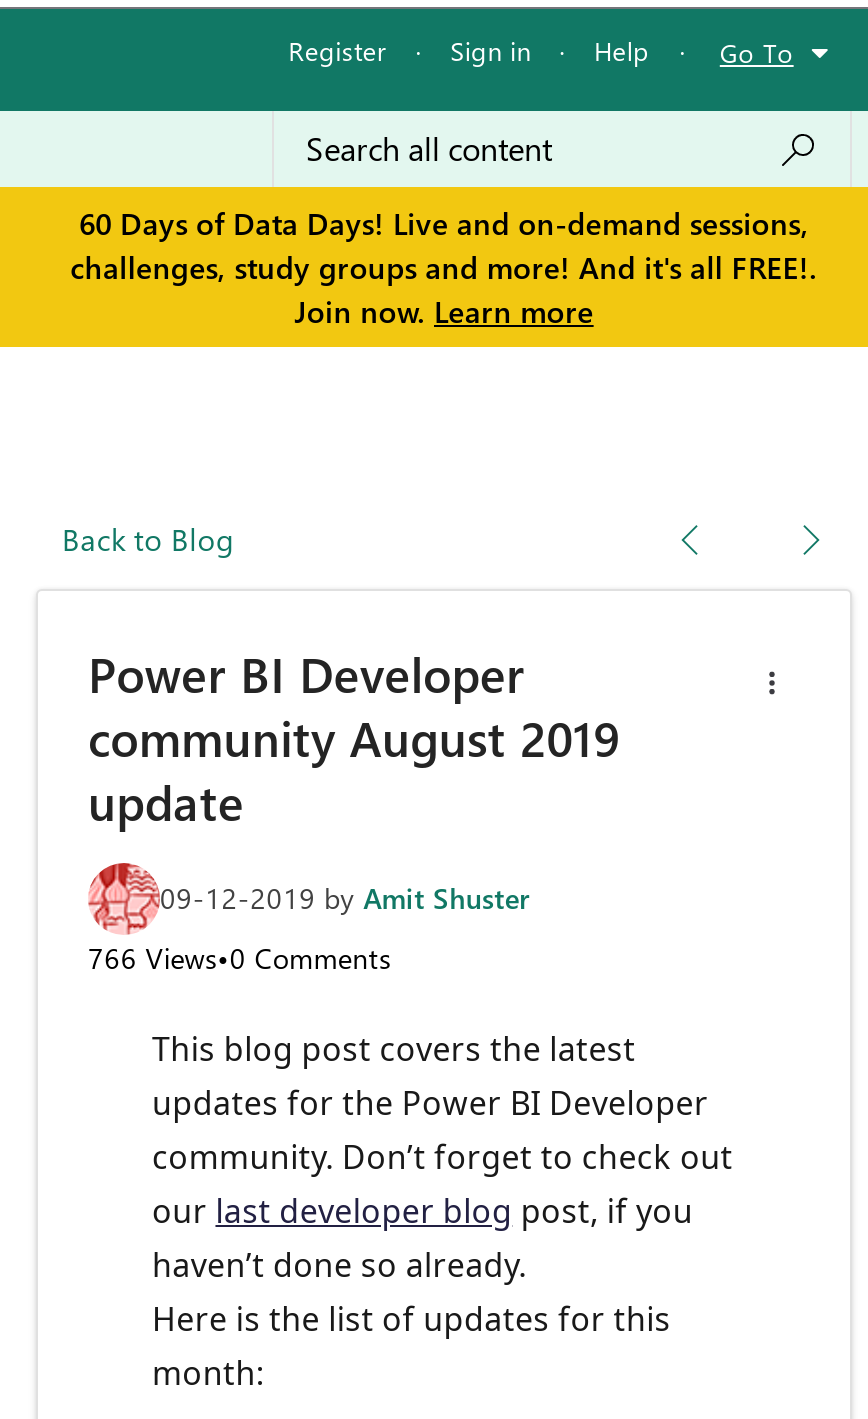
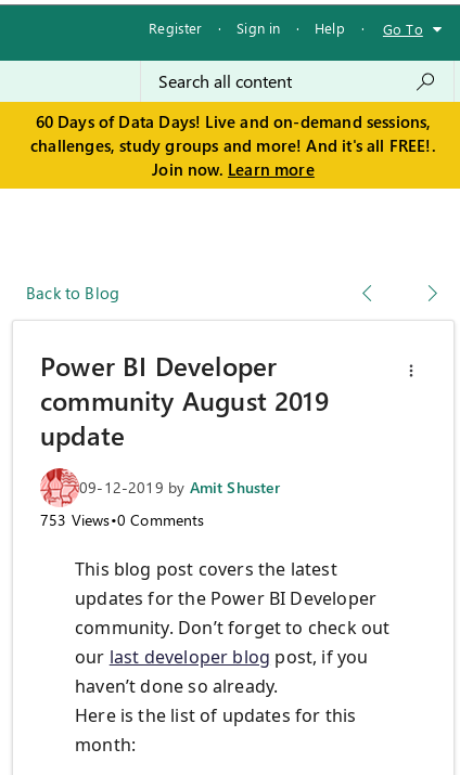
[88,940,391,978] 766 Views•0 Comments -> [40,510,205,530] 753 Views•0 Comments

